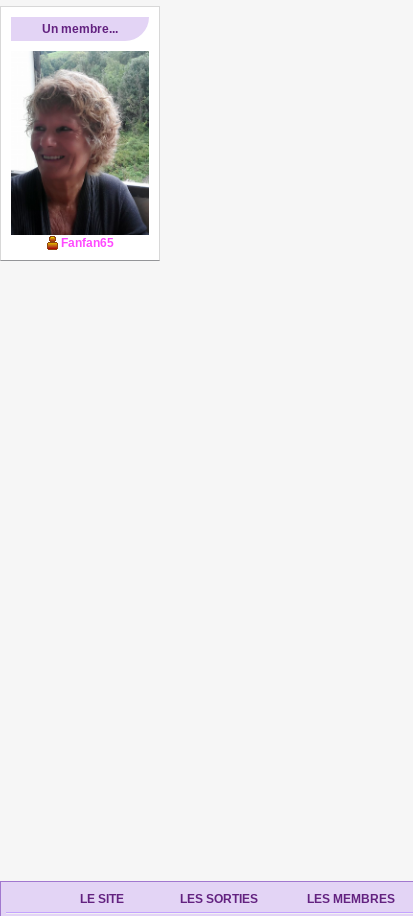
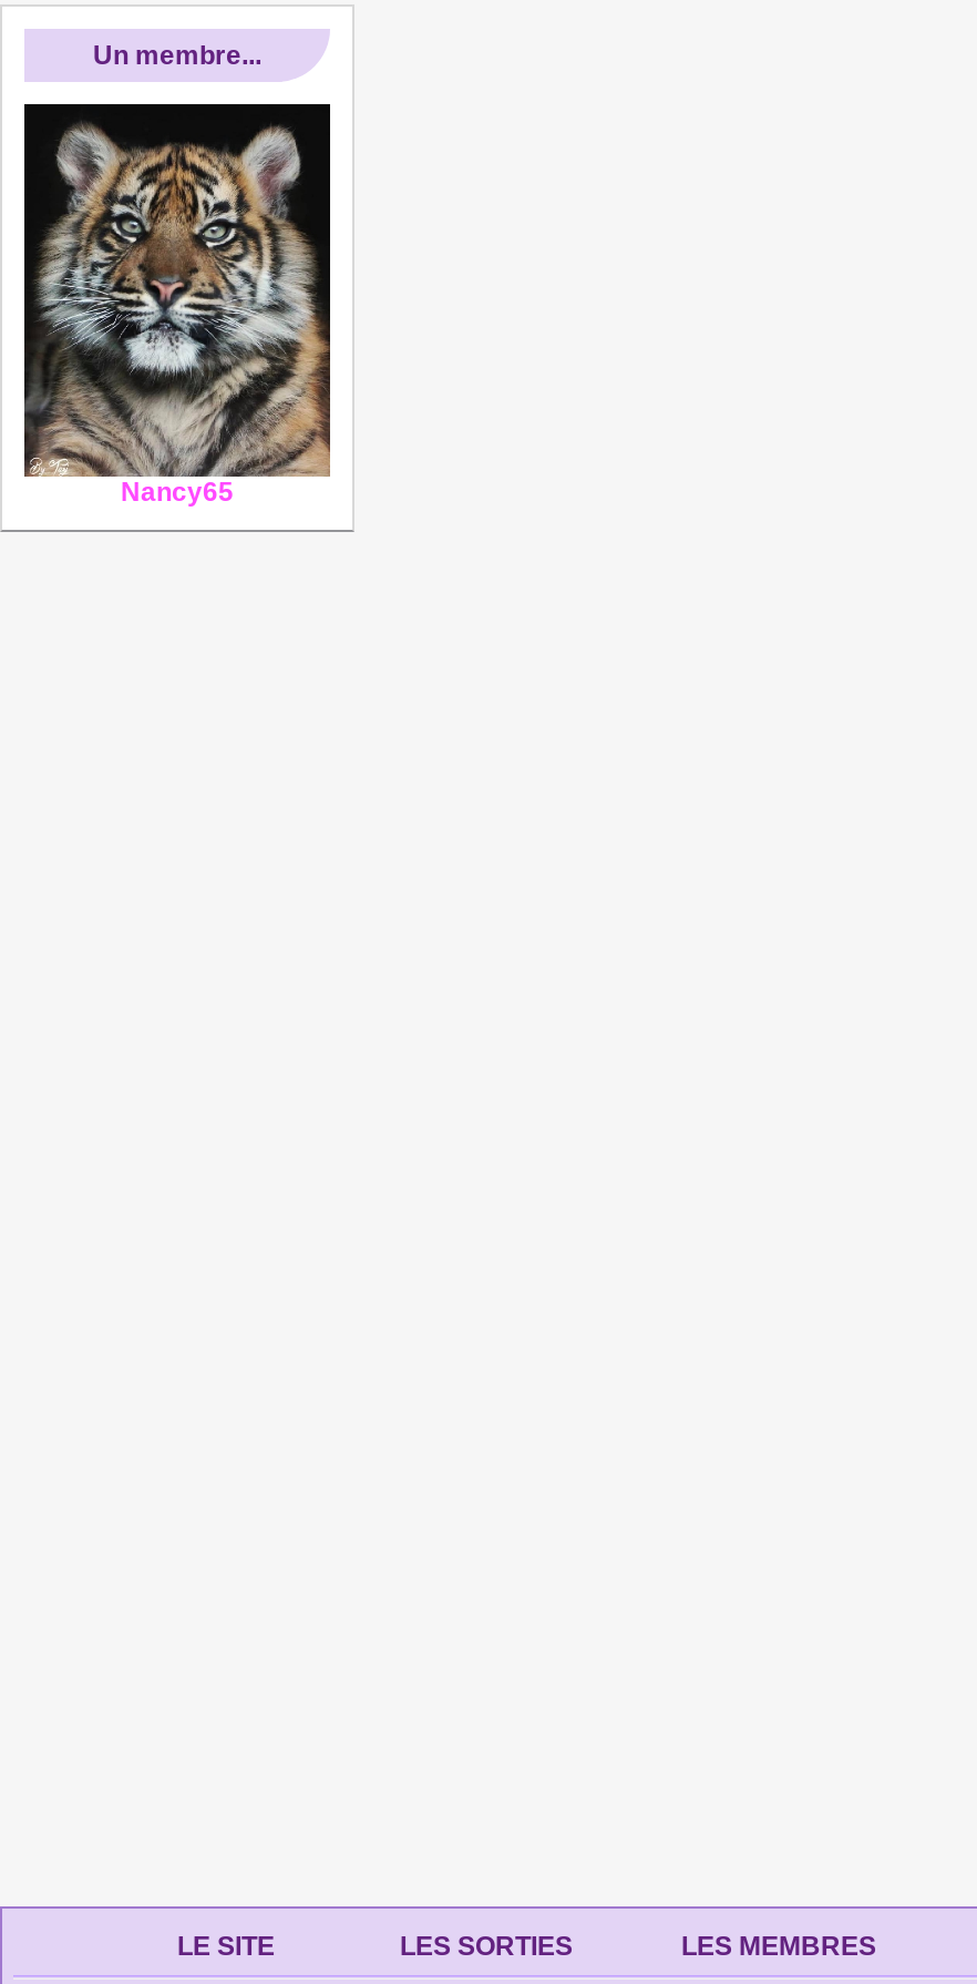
[11,51,150,250] [image] | Fanfan65 -> [22,102,332,509] [image] | Nancy65

